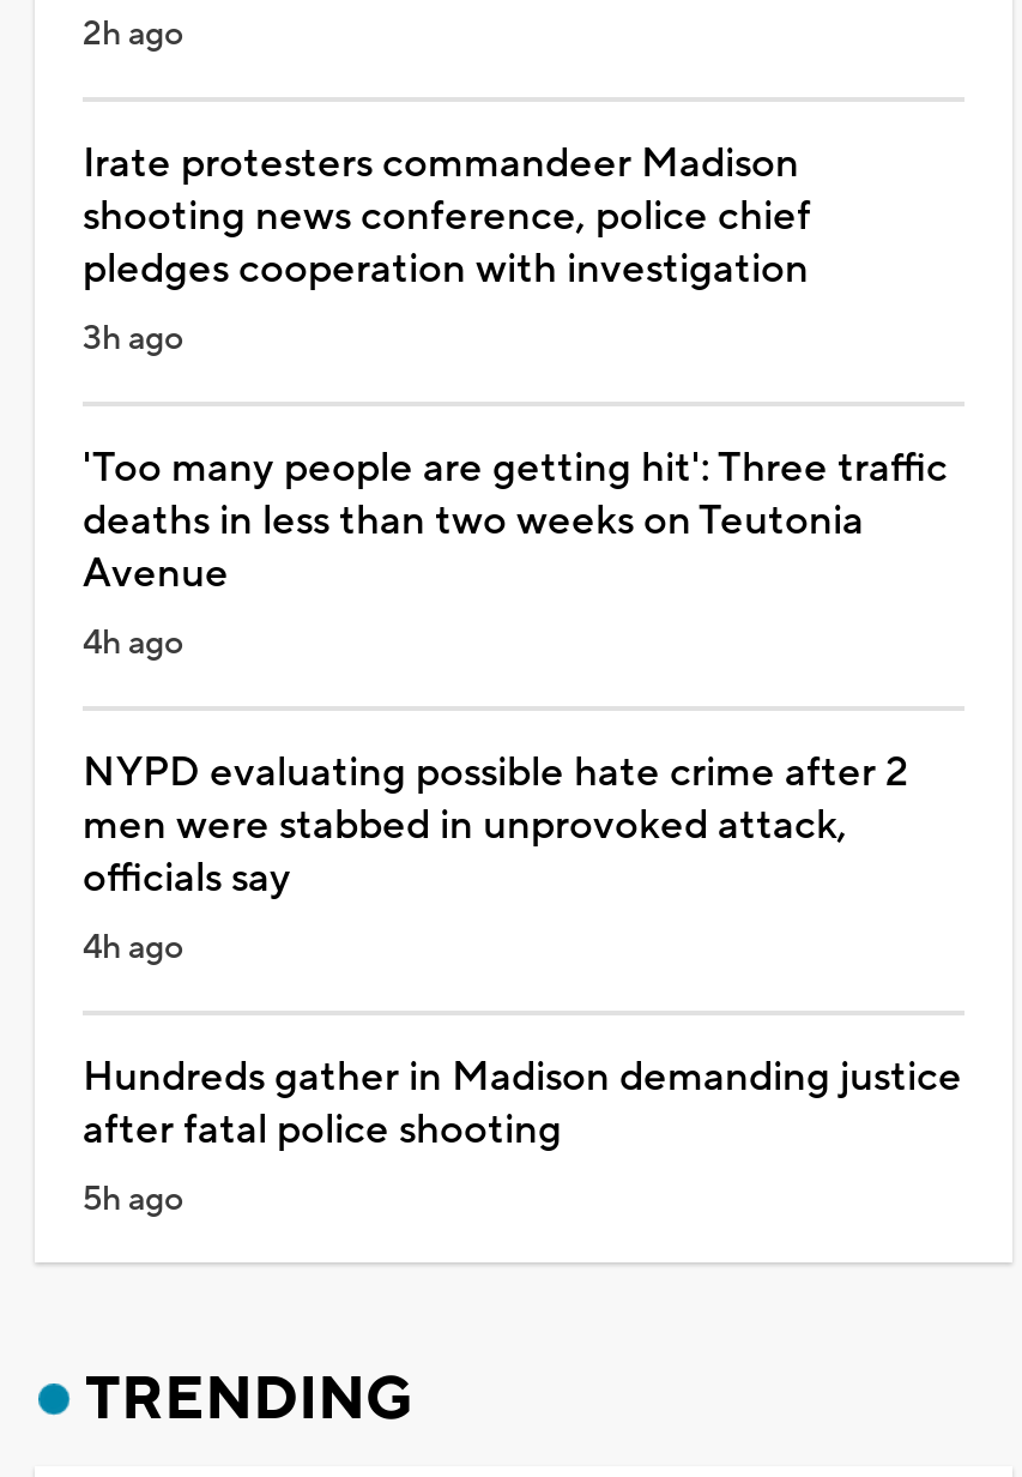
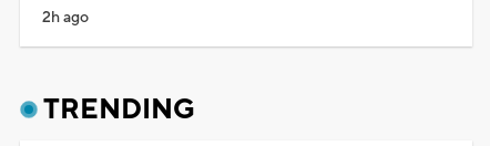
[83,137,962,1221] Irate protesters commandeer Madison | shooting news conference, police chief | pledges cooperation with investigation | 3h ago | 'Too many people are getting hit': Three traffic | deaths in less than two weeks on Teutonia | Avenue | 4h ago | NYPD evaluating possible hate crime after 2 | men were stabbed in unprovoked attack, | officials say | 4h ago | Hundreds gather in Madison demanding justice | after fatal police shooting | 5h ago -> none

